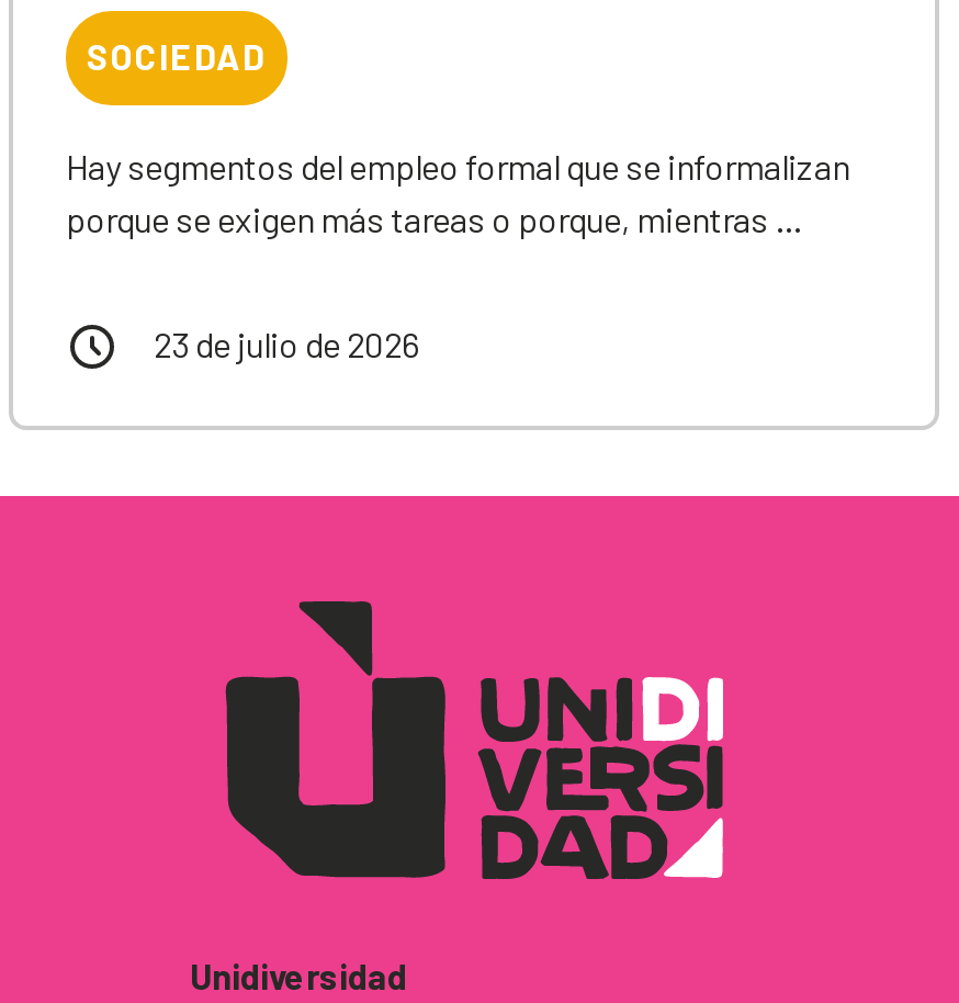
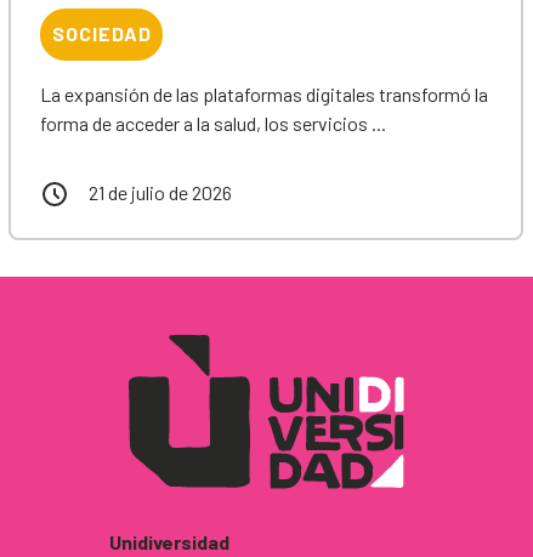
[66,145,849,239] Hay segmentos del empleo formal que se informalizan | porque se exigen más tareas o porque, mientras ... -> [40,82,488,135] La expansión de las plataformas digitales transformó la | forma de acceder a la salud, los servicios ...
[154,322,419,364] 23 de julio de 2026 -> [89,181,232,204] 21 de julio de 2026

